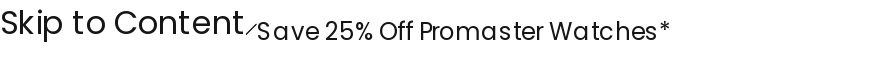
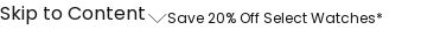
[257,14,671,48] Save 25% Off Promaster Watches* -> [167,8,383,28] Save 20% Off Select Watches*

